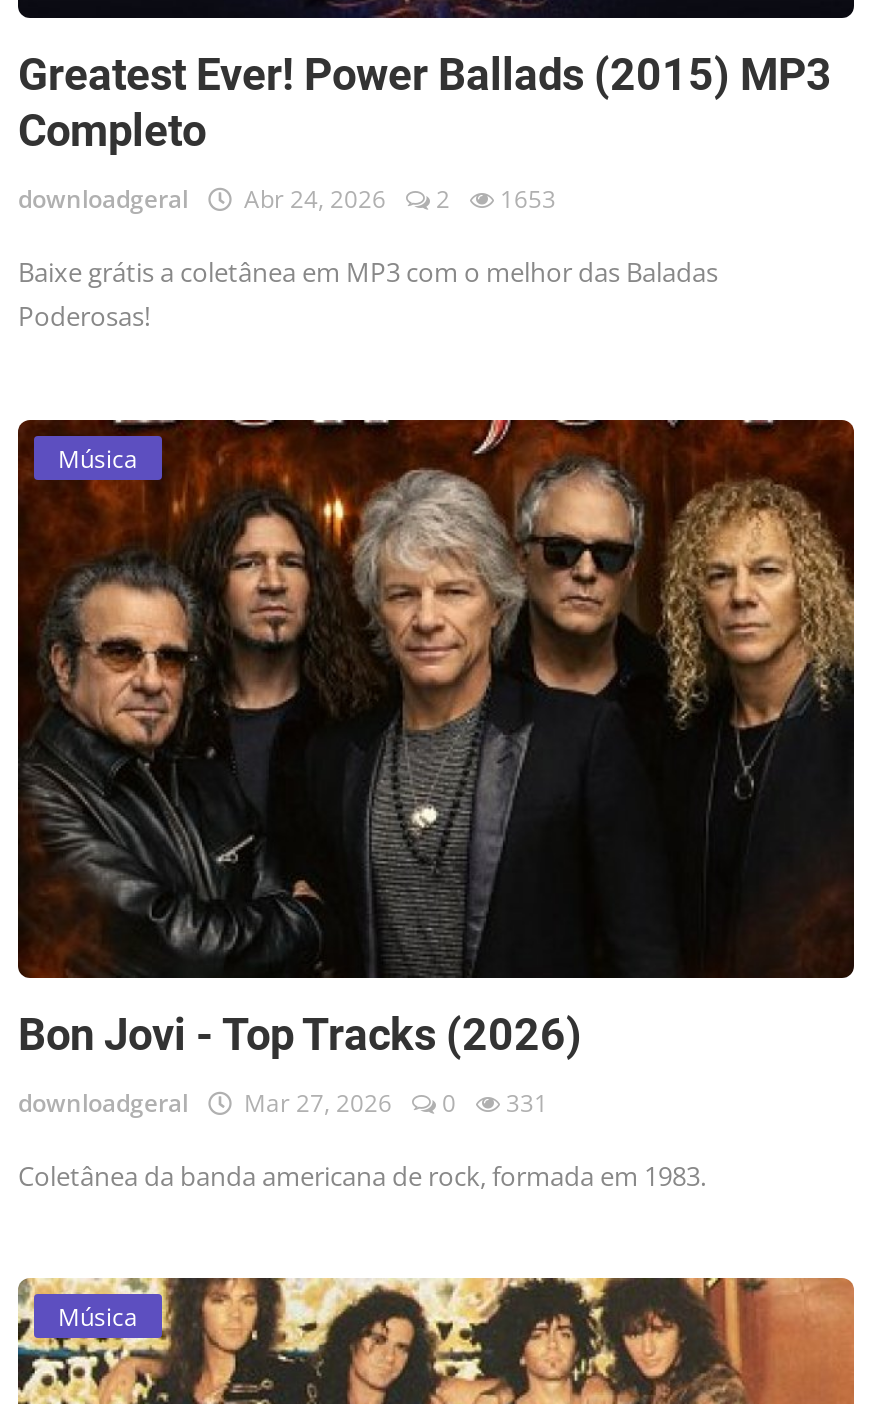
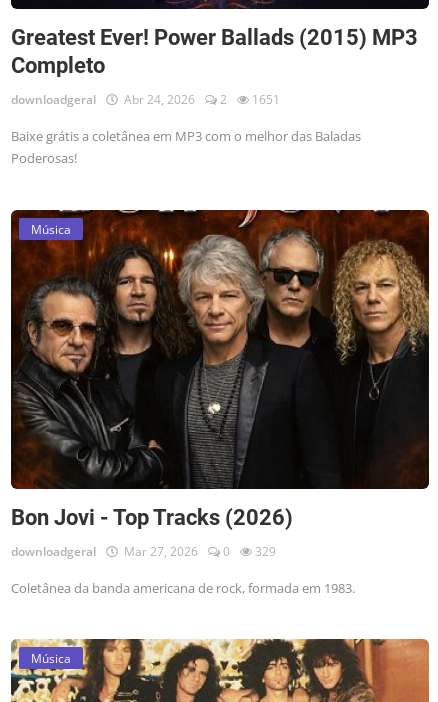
[18,183,556,217] downloadgeral Abr 24, 2026 2 1653 -> [11,91,280,108] downloadgeral Abr 24, 2026 2 1651
[18,1086,548,1120] downloadgeral Mar 27, 2026 0 331 -> [11,543,276,560] downloadgeral Mar 27, 2026 0 329

